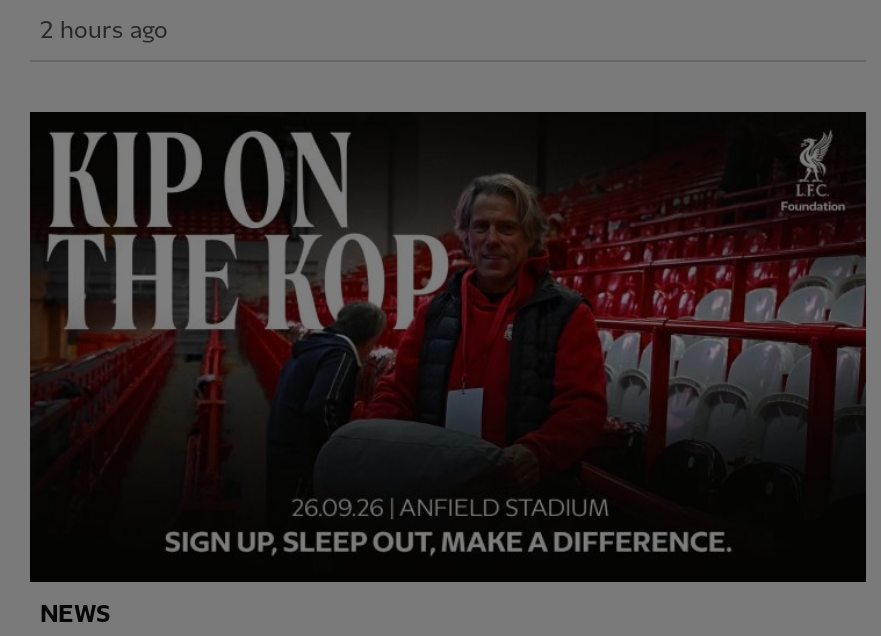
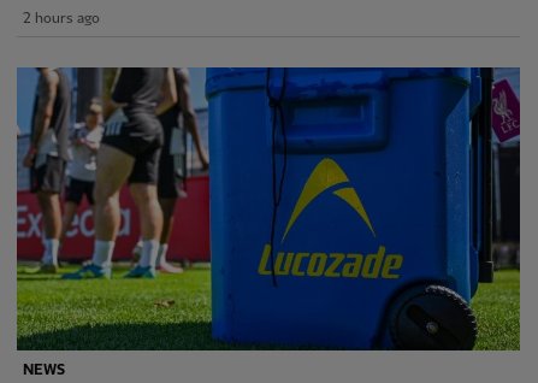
[28,110,868,584] [image] -> [16,66,521,352] [image]

